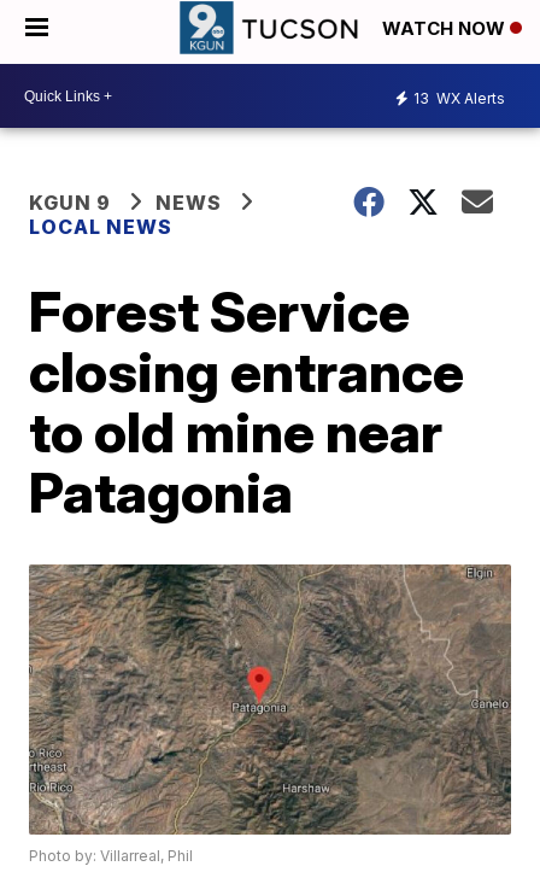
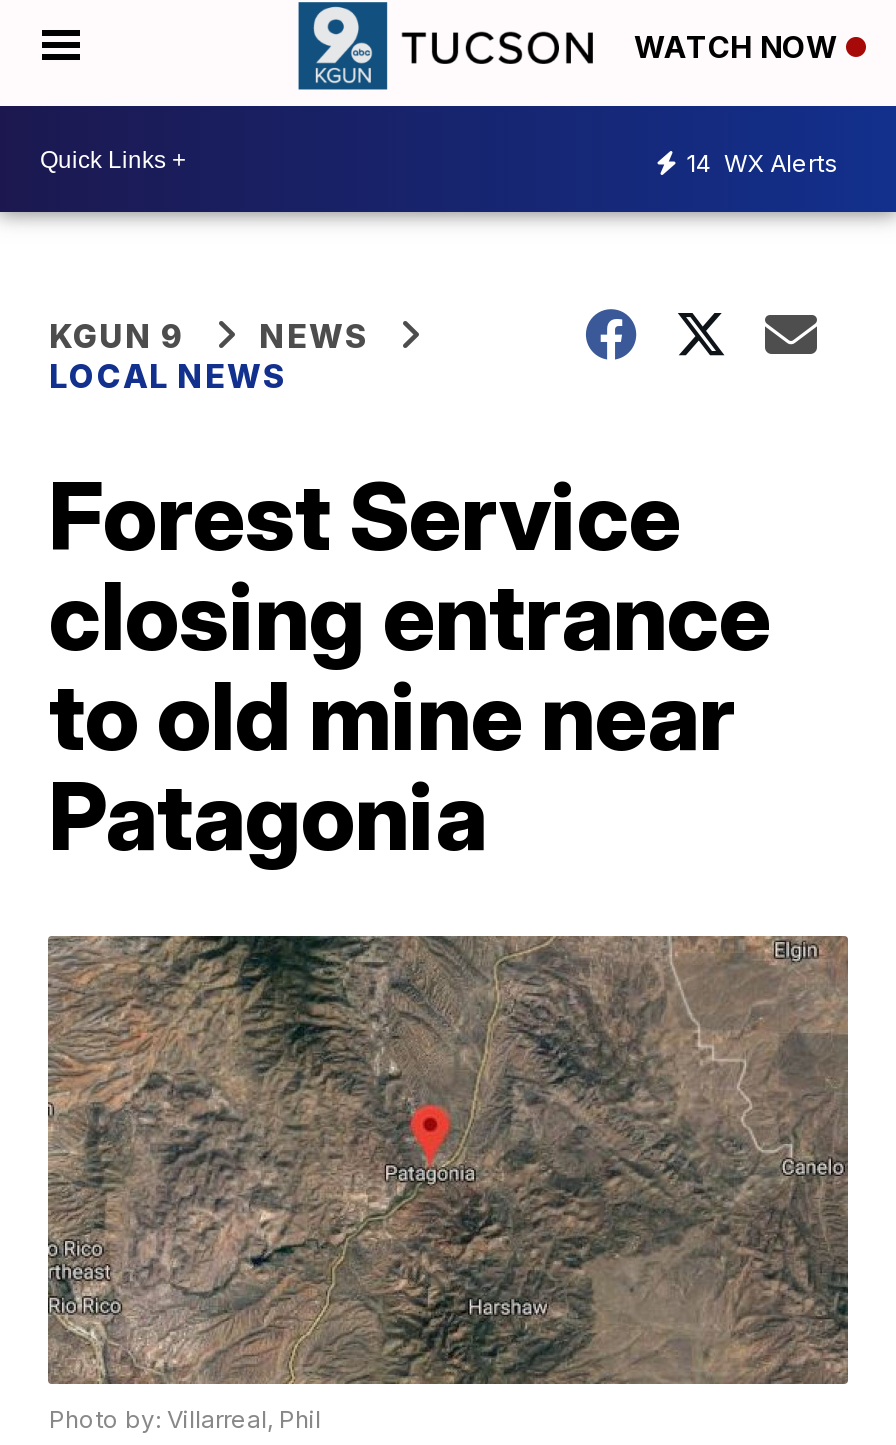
[413,89,505,107] 13 WX Alerts -> [686,147,838,177] 14 WX Alerts

